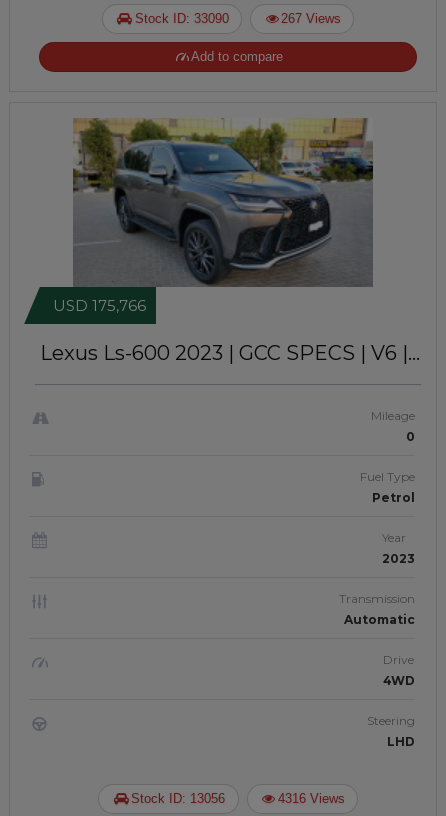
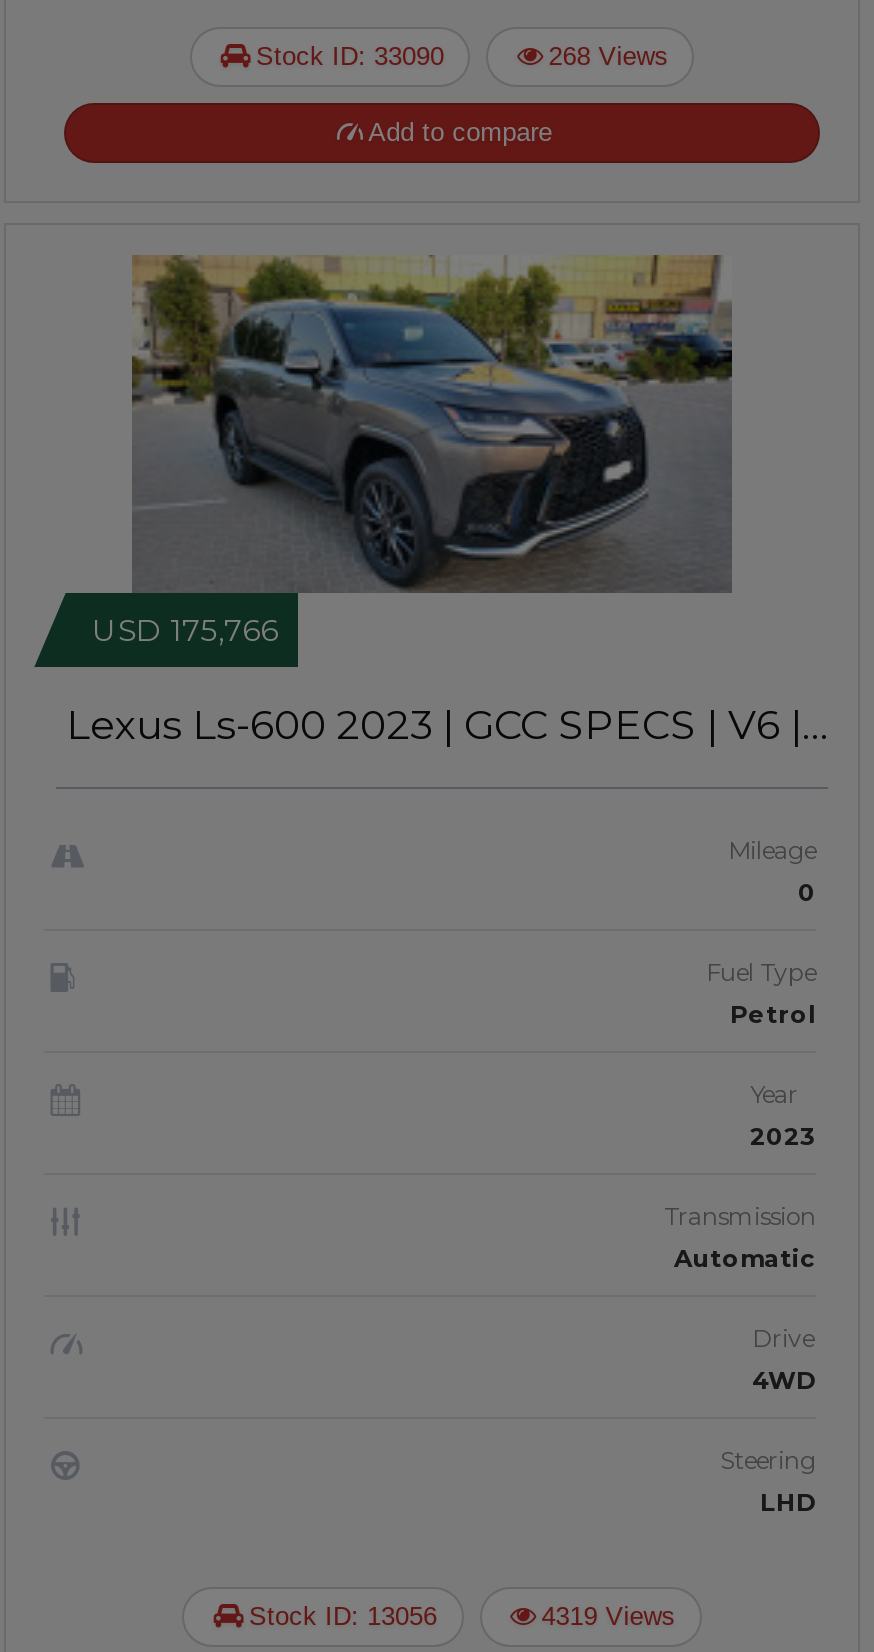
[281,11,341,26] 267 Views -> [548,41,668,71] 268 Views
[278,791,345,806] 4316 Views -> [541,1601,675,1631] 4319 Views

